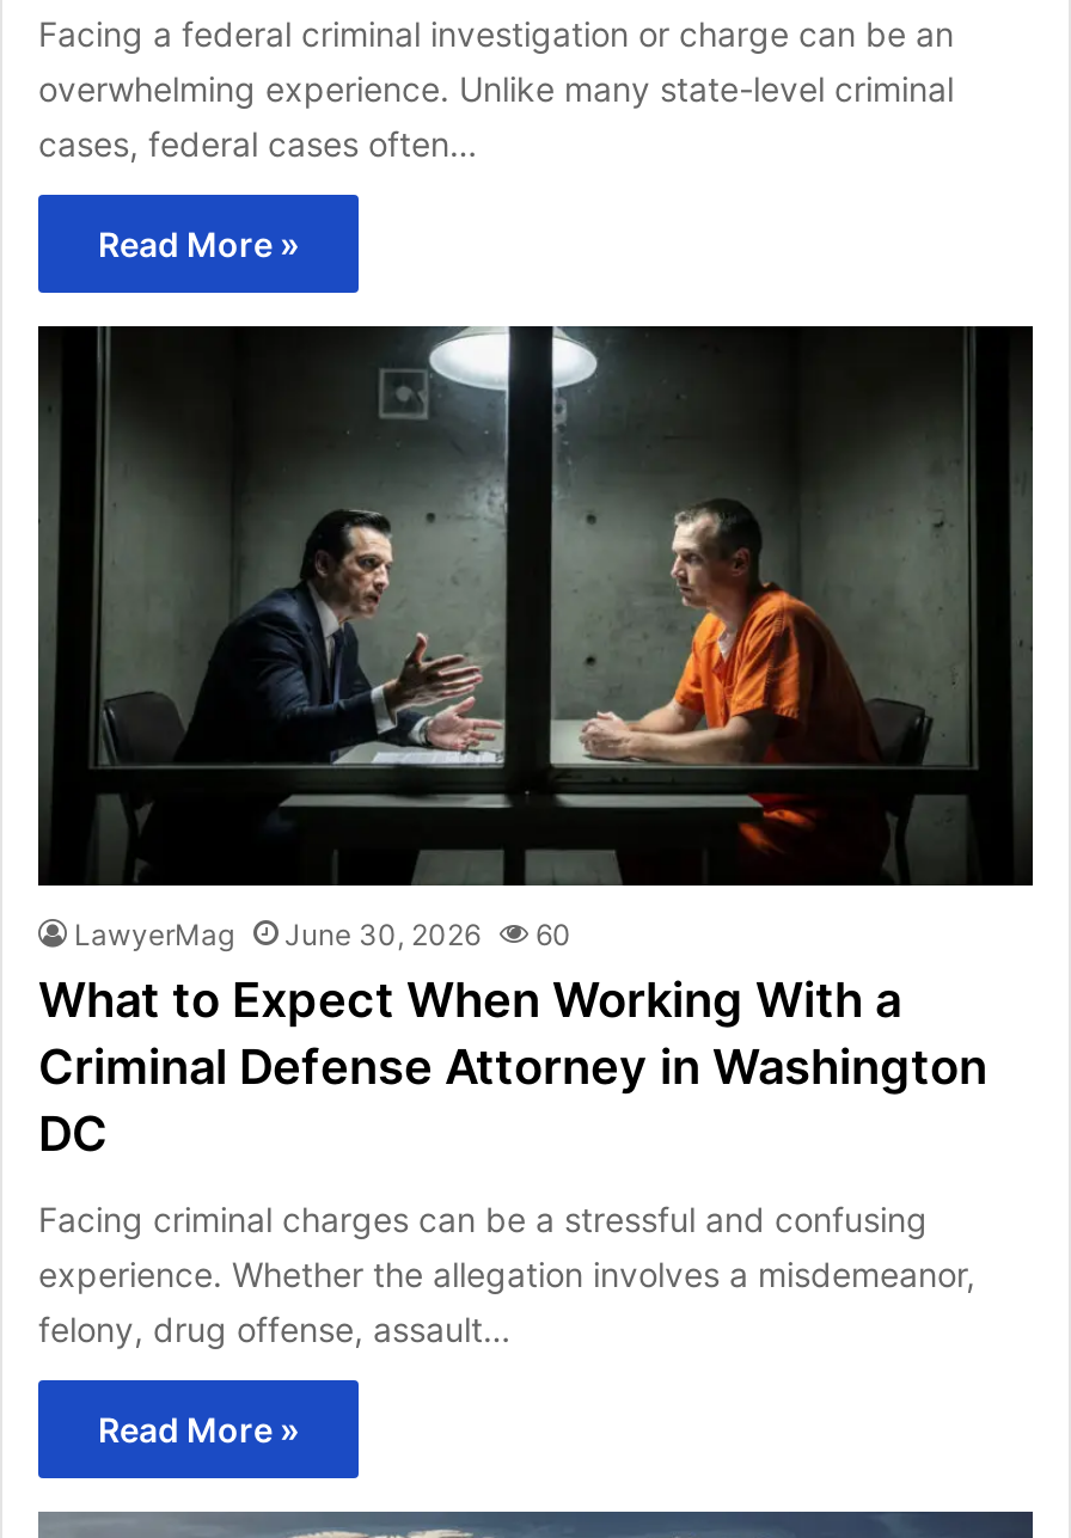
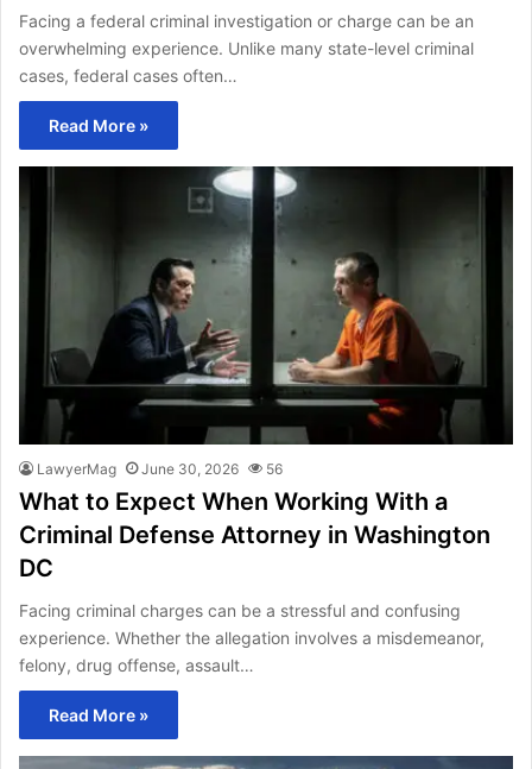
[74,917,571,953] LawyerMag June 30, 2026 60 -> [37,460,283,478] LawyerMag June 30, 2026 56

